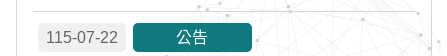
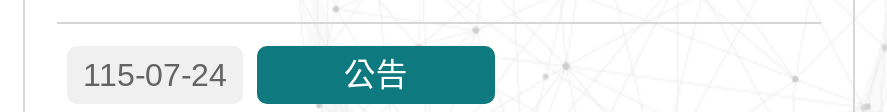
[46,29,118,46] 115-07-22 -> [83,58,227,92] 115-07-24

